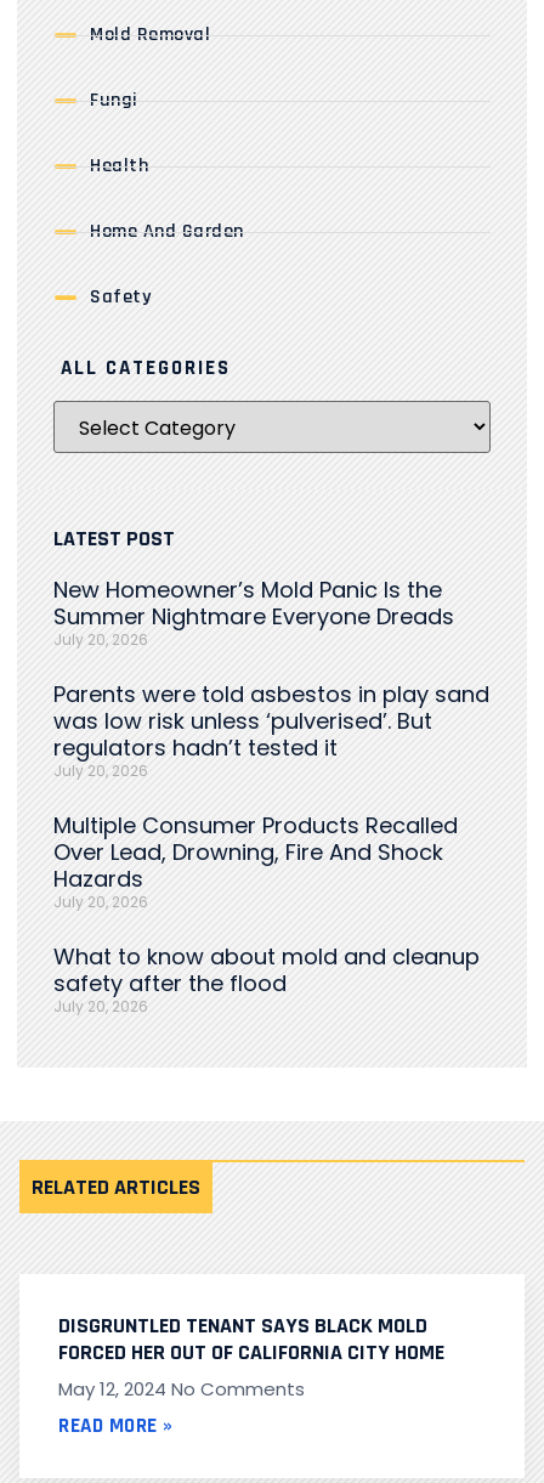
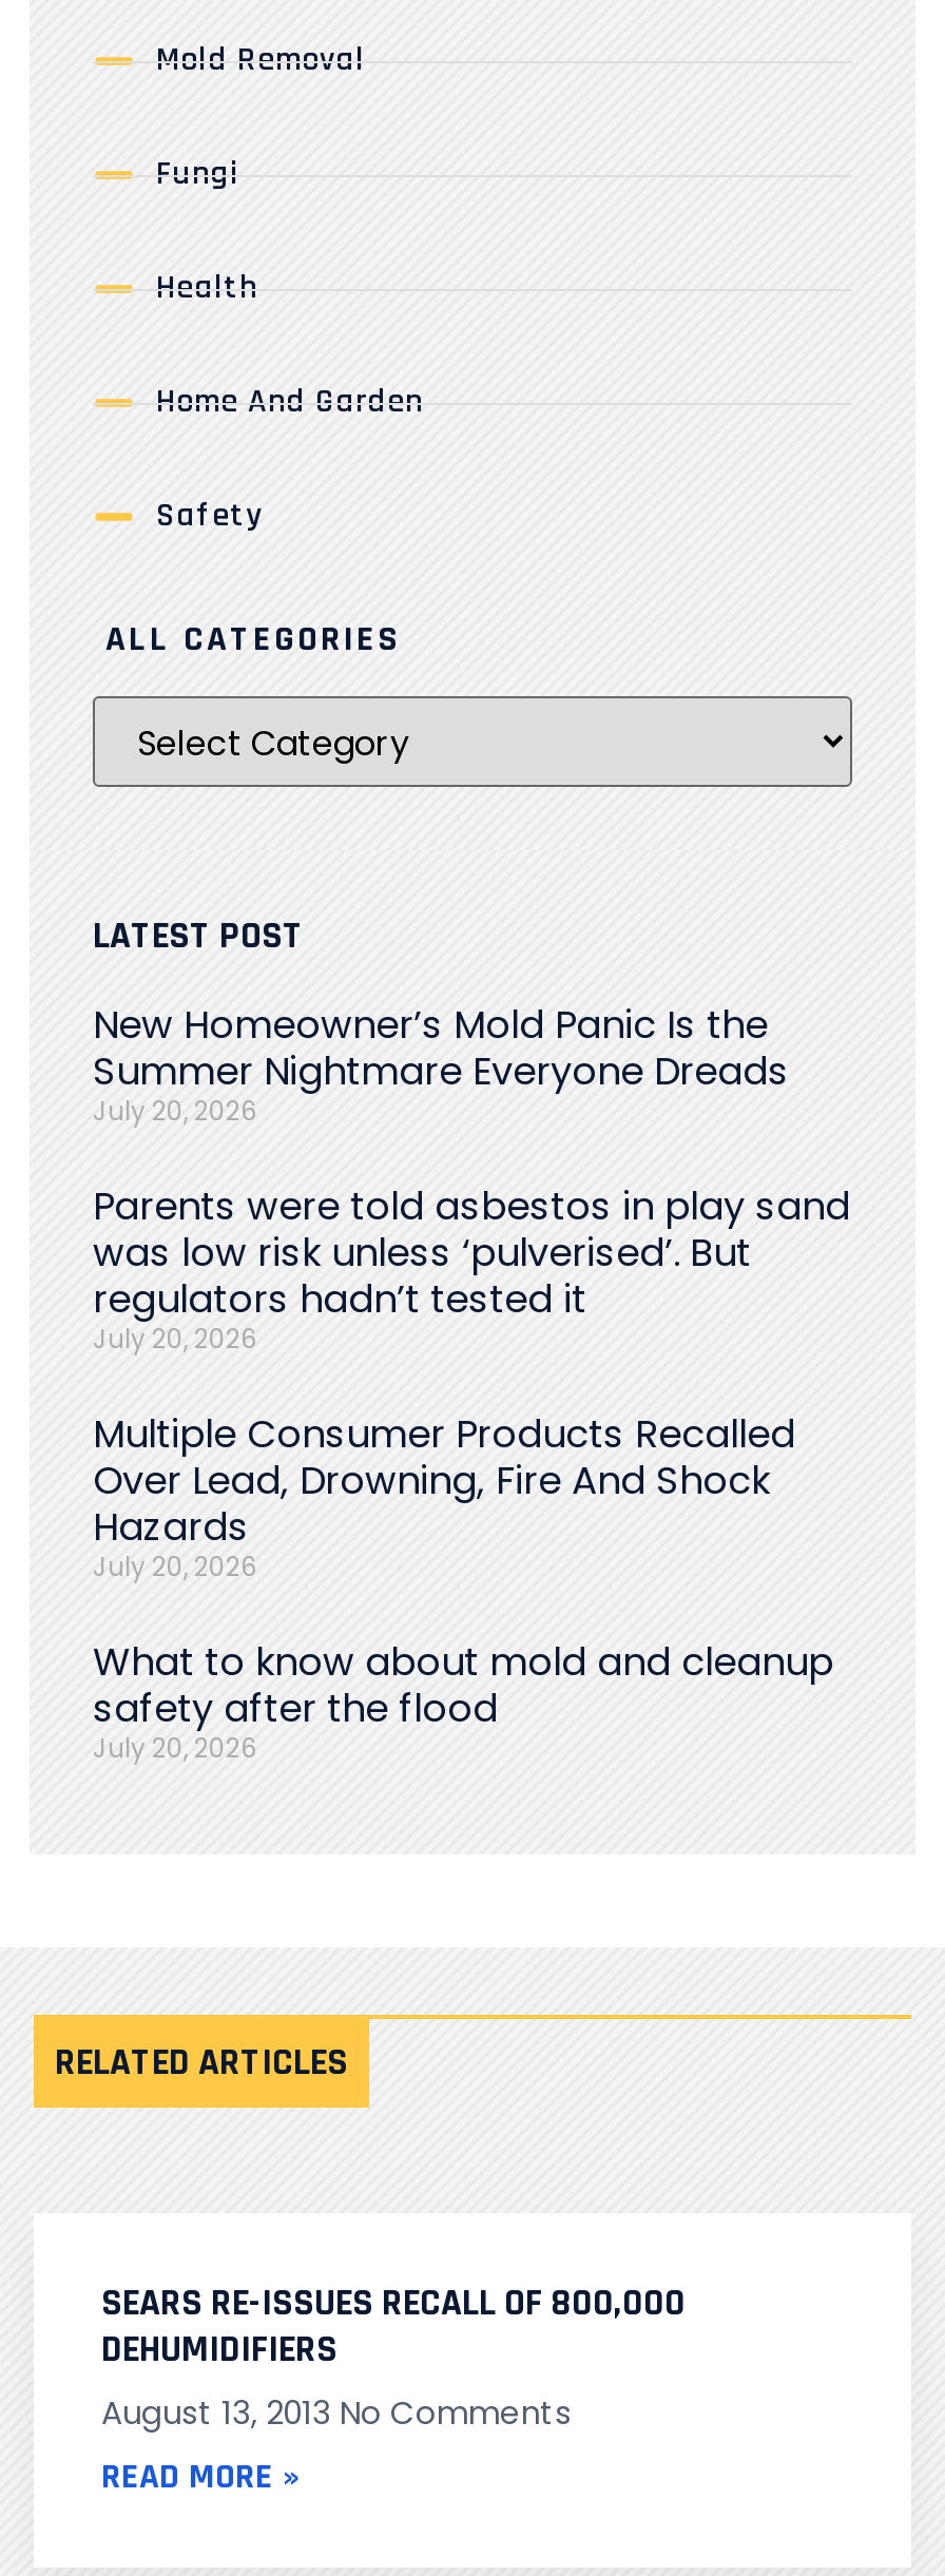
[58,1312,444,1402] DISGRUNTLED TENANT SAYS BLACK MOLD | FORCED HER OUT OF CALIFORNIA CITY HOME | May 12, 2024 No Comments -> [101,2279,686,2435] SEARS RE-ISSUES RECALL OF 800,000 | DEHUMIDIFIERS | August 13, 2013 No Comments

